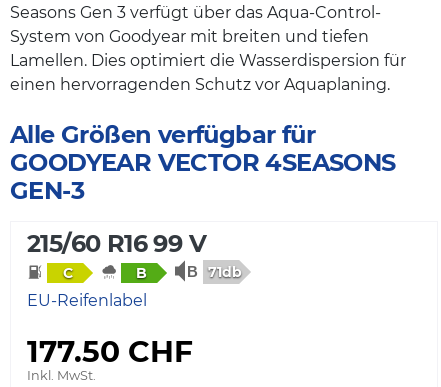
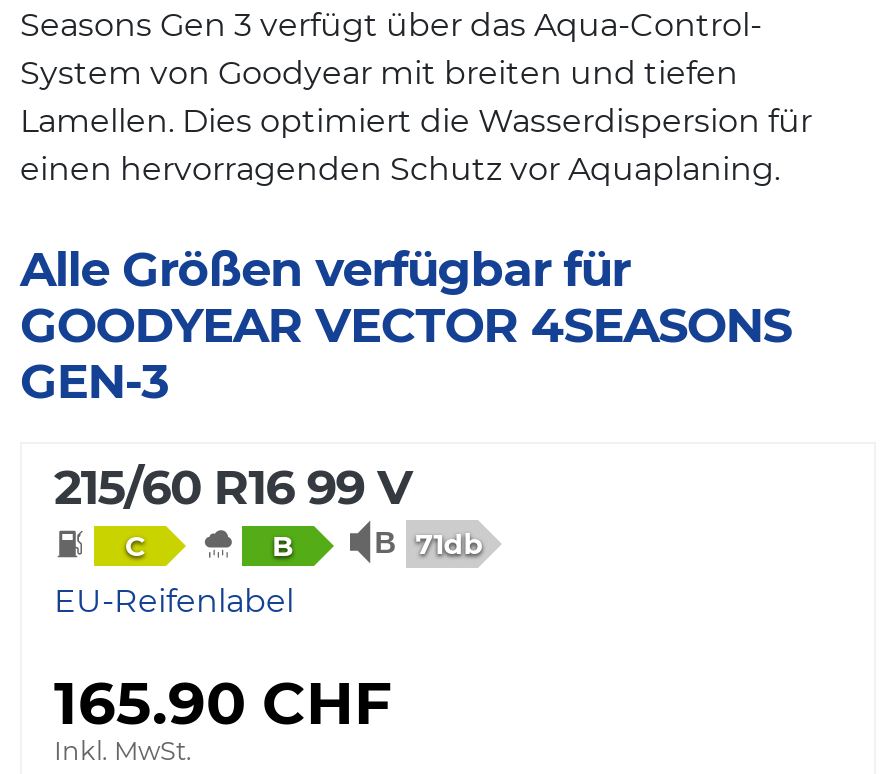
[27,333,193,369] 177.50 CHF -> [54,667,392,739] 165.90 CHF

